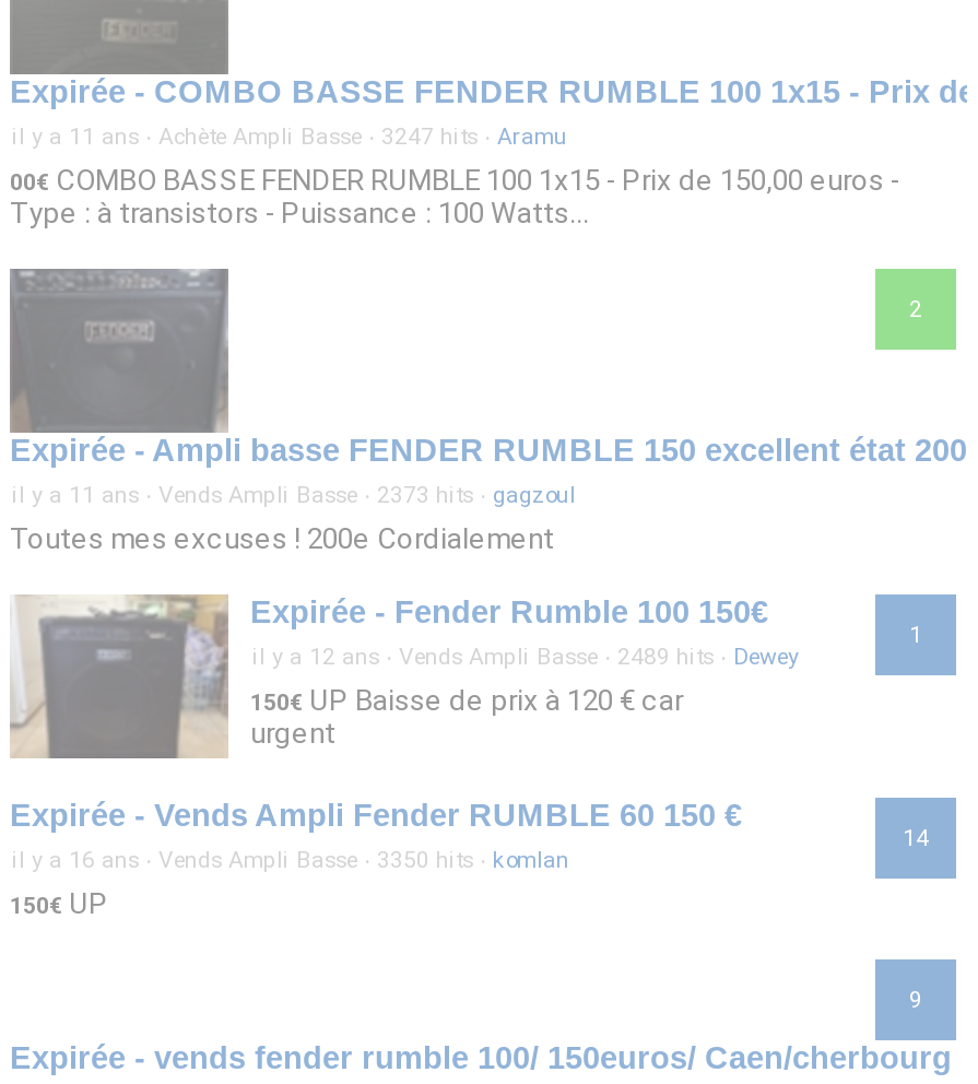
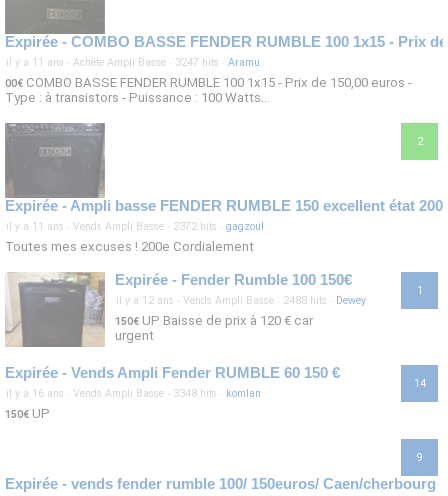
[12,481,576,514] il y a 11 ans · Vends Ampli Basse · 2373 hits · gagzoul -> [6,220,264,235] il y a 11 ans · Vends Ampli Basse · 2372 hits · gagzoul
[252,643,799,675] il y a 12 ans · Vends Ampli Basse · 2489 hits · Dewey -> [116,294,366,309] il y a 12 ans · Vends Ampli Basse · 2488 hits · Dewey
[12,846,569,879] il y a 16 ans · Vends Ampli Basse · 3350 hits · komlan -> [6,387,261,402] il y a 16 ans · Vends Ampli Basse · 3348 hits · komlan

